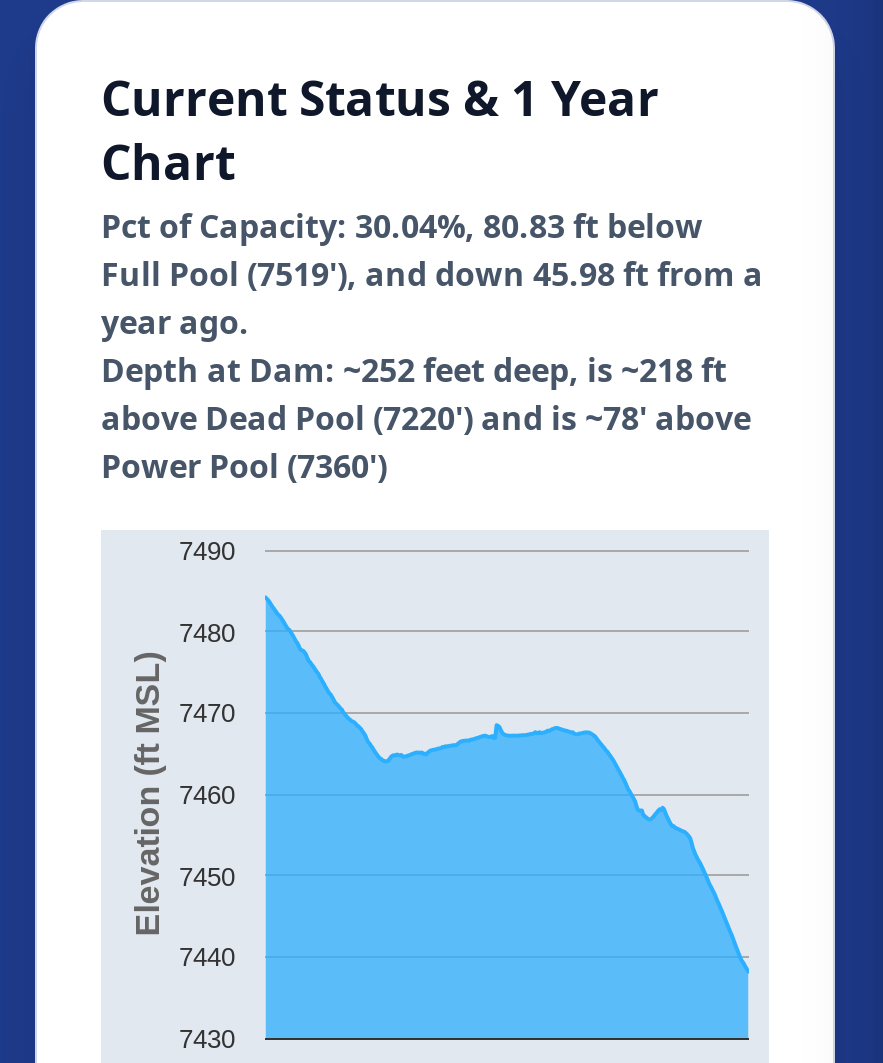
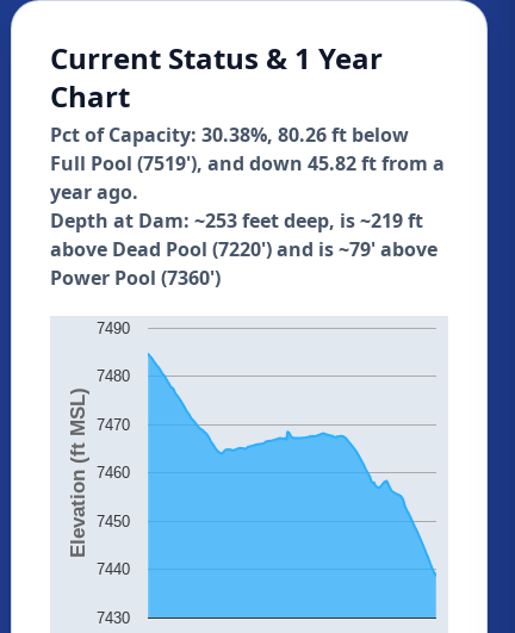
[101,204,703,248] Pct of Capacity: 30.04%, 80.83 ft below -> [50,122,409,148] Pct of Capacity: 30.38%, 80.26 ft below
[101,252,763,296] Full Pool (7519'), and down 45.98 ft from a -> [50,150,445,176] Full Pool (7519'), and down 45.82 ft from a
[101,348,727,392] Depth at Dam: ~252 feet deep, is ~218 ft -> [50,207,423,234] Depth at Dam: ~253 feet deep, is ~219 ft
[101,396,751,440] above Dead Pool (7220') and is ~78' above -> [50,236,438,262] above Dead Pool (7220') and is ~79' above

